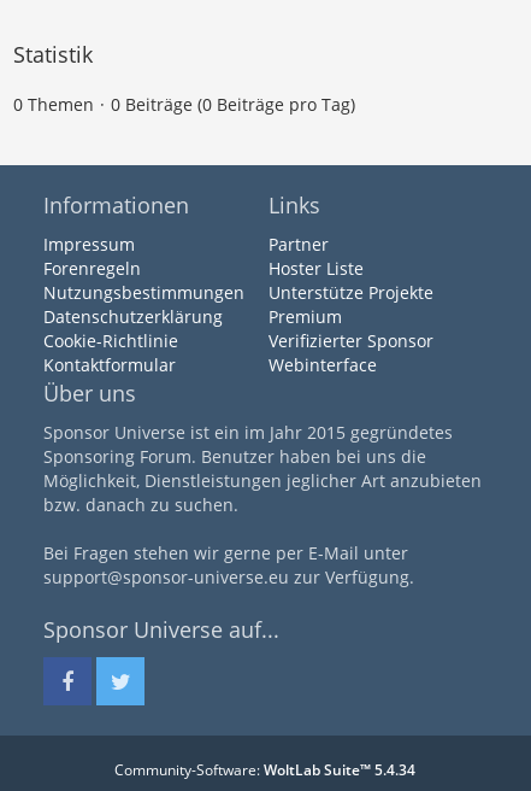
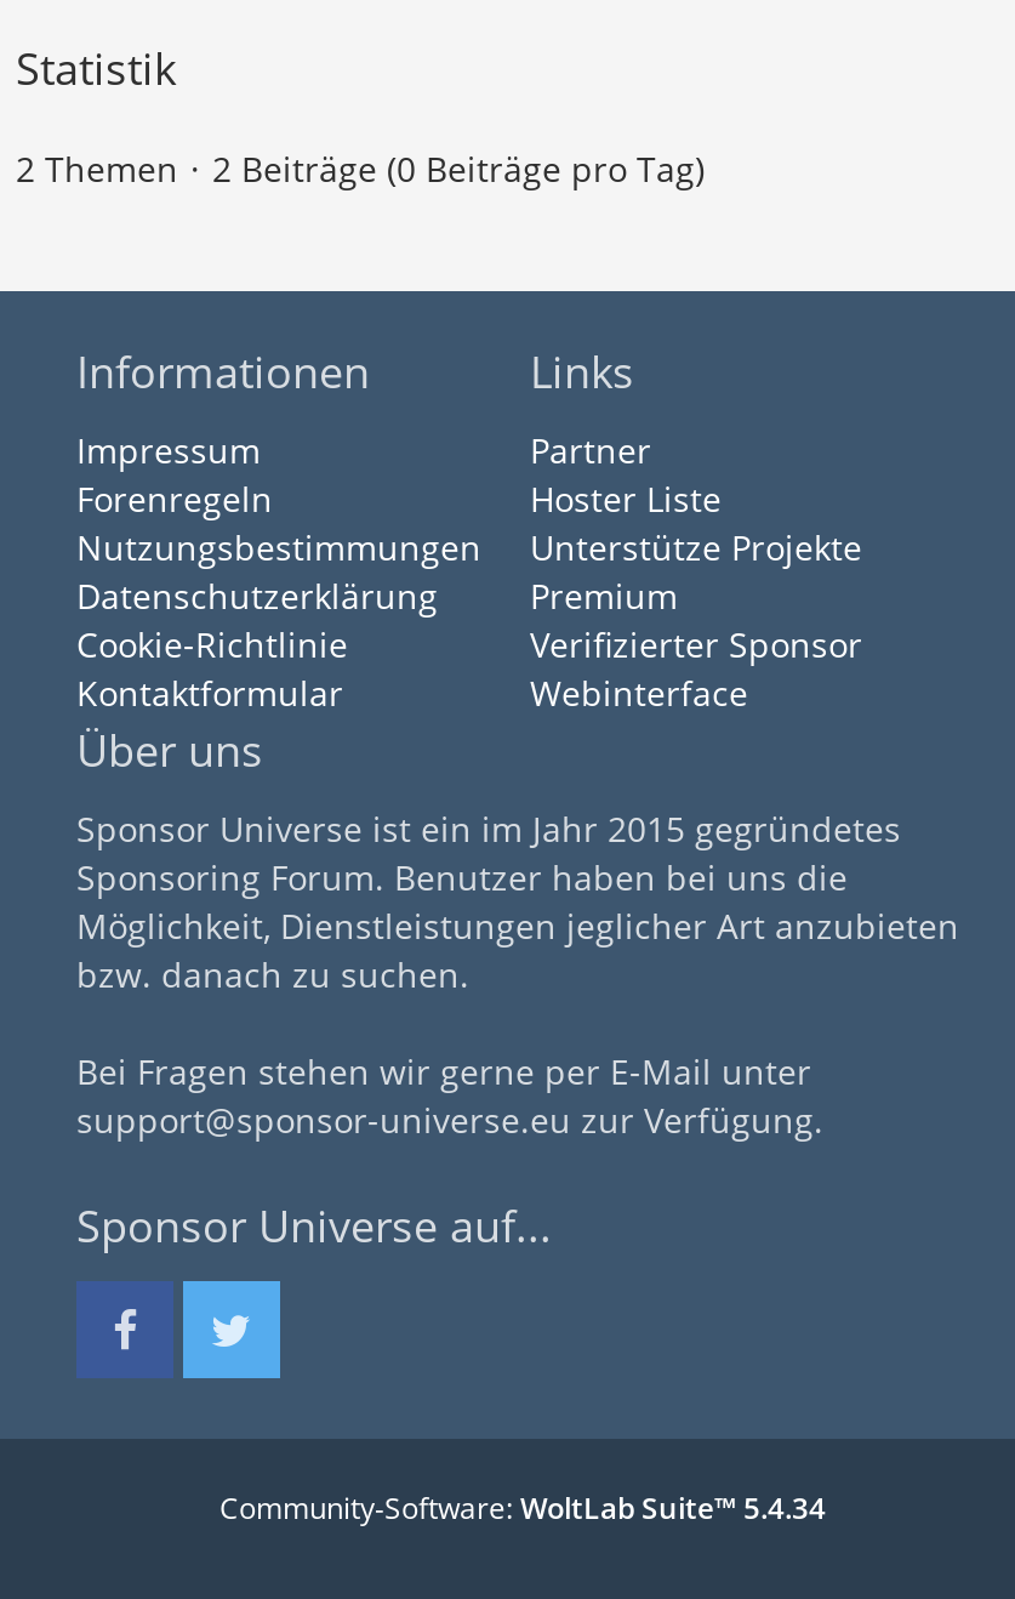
[13,93,94,116] 0 Themen -> [16,146,178,192] 2 Themen
[111,93,355,116] 0 Beiträge (0 Beiträge pro Tag) -> [212,146,705,192] 2 Beiträge (0 Beiträge pro Tag)

